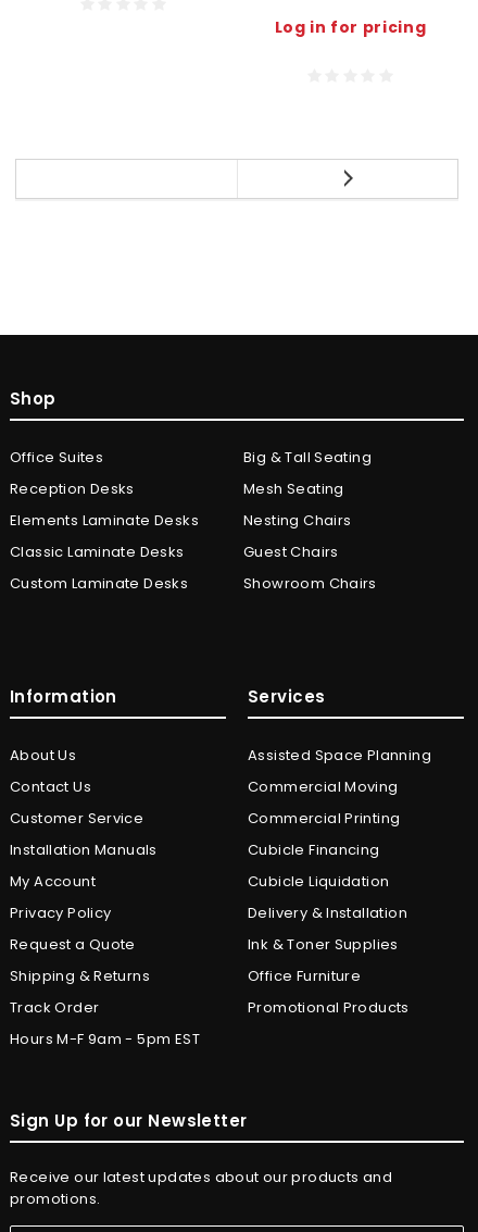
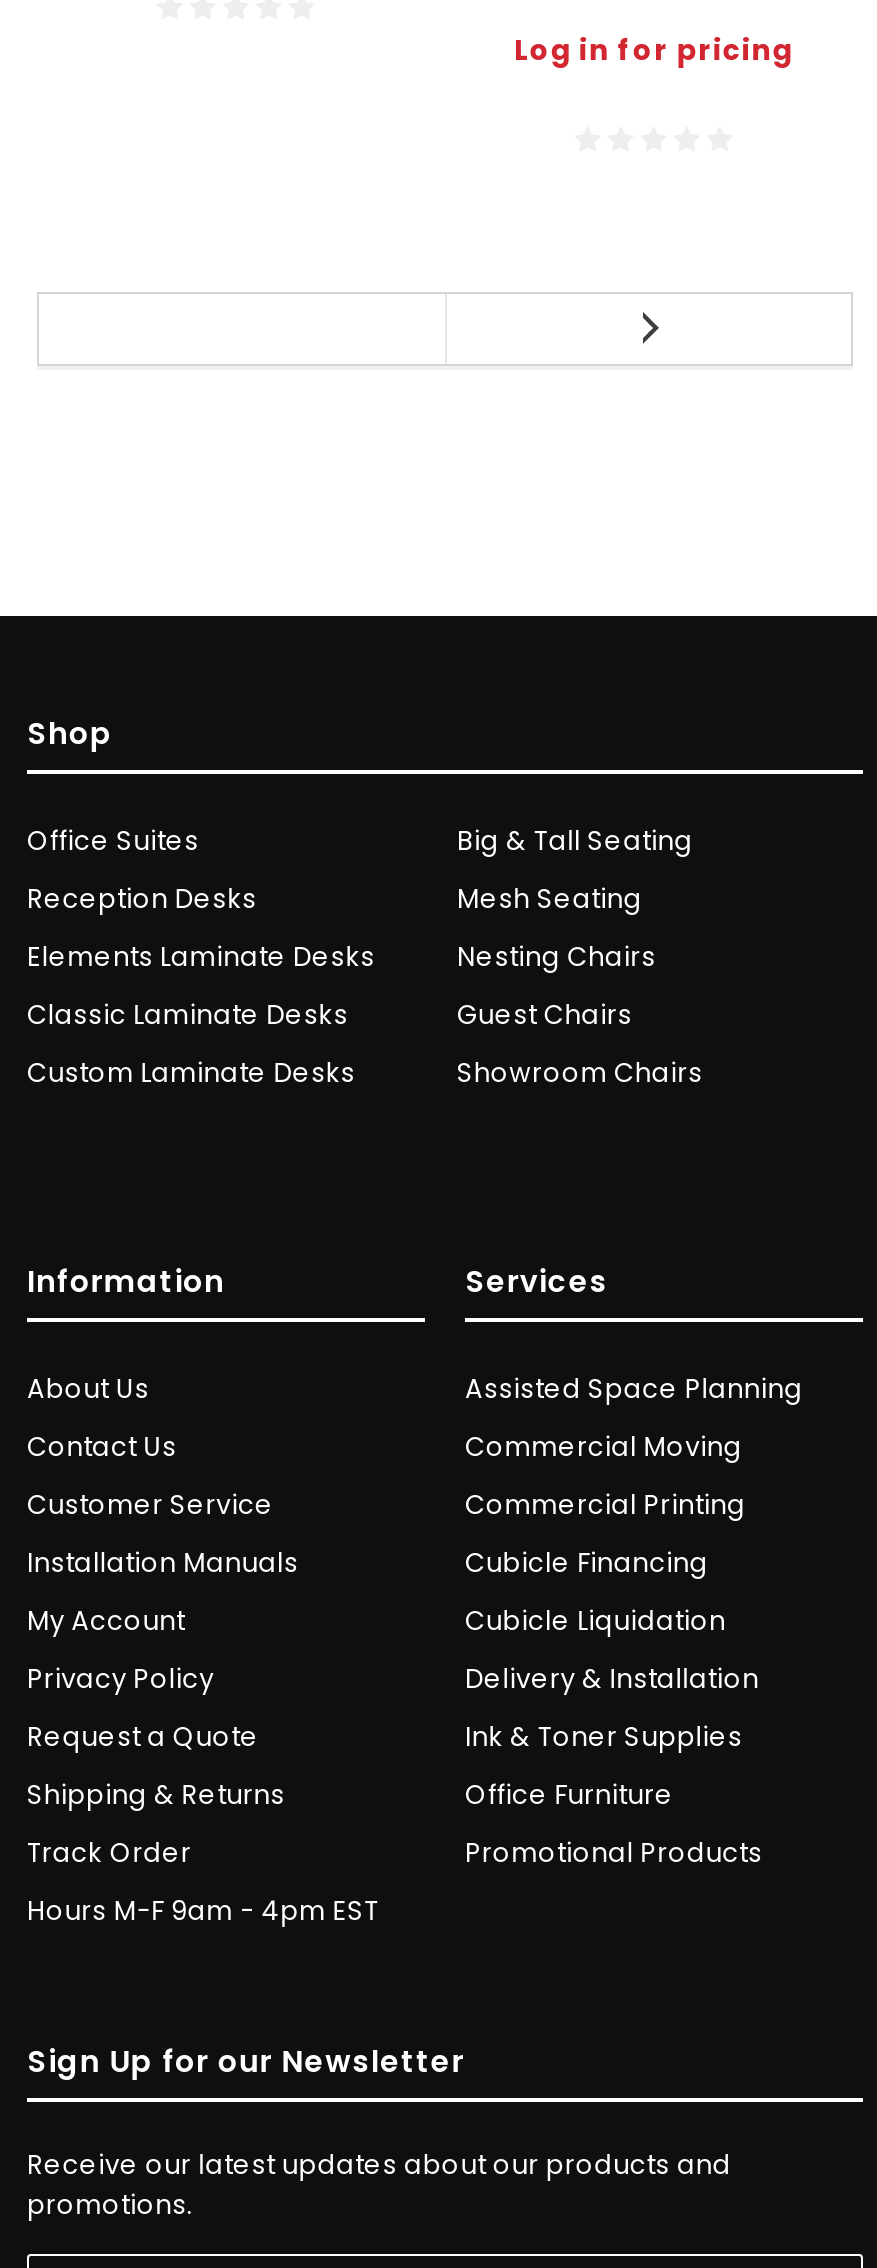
[10,1028,200,1049] Hours M-F 9am - 5pm EST -> [27,1891,379,1929] Hours M-F 9am - 4pm EST

